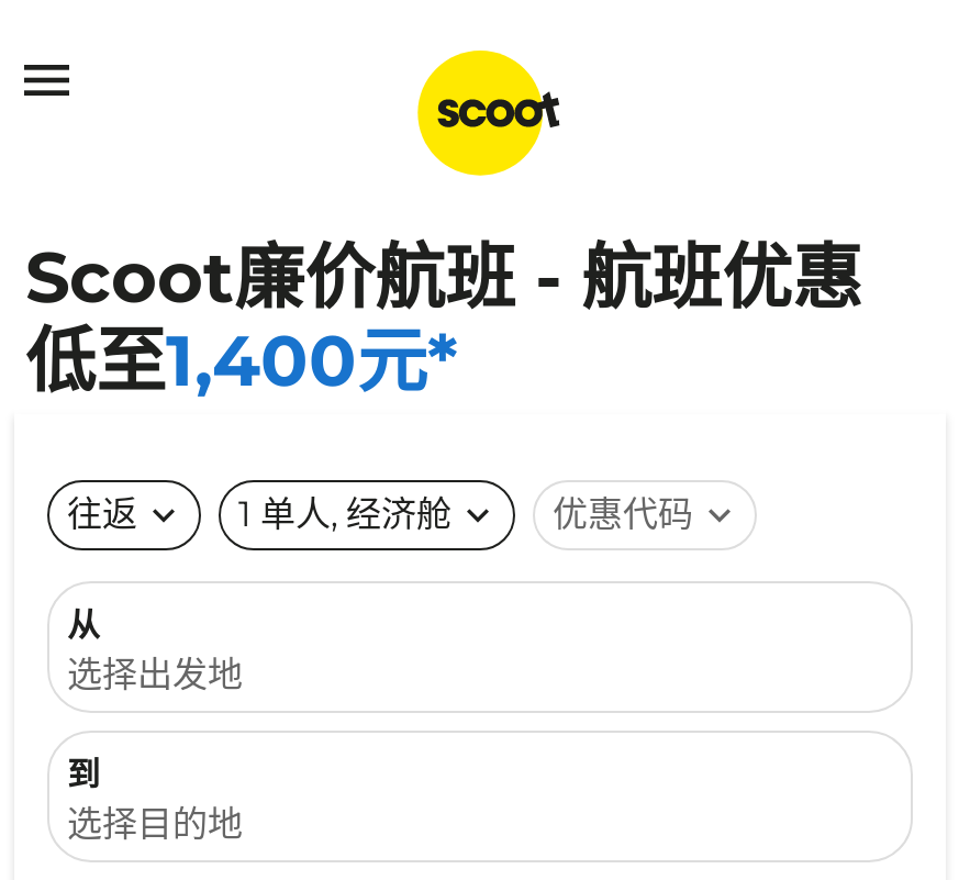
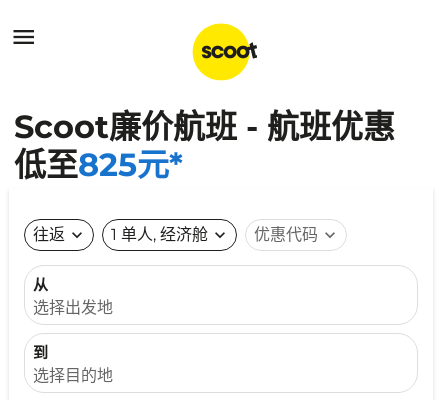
[25,318,458,403] 低至1,400元* -> [14,145,183,184] 低至825元*

